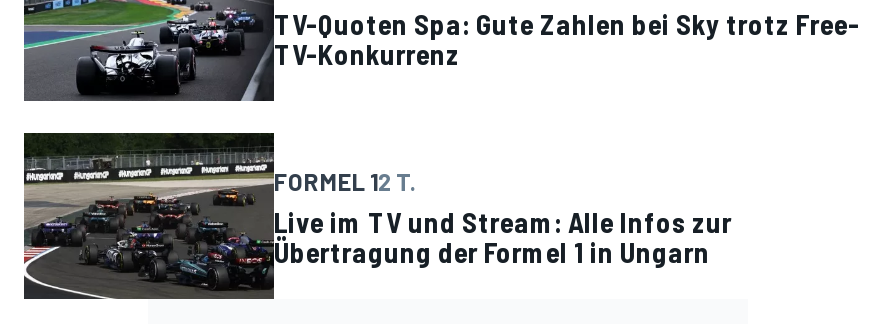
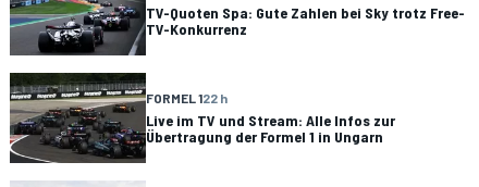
[274,167,416,195] FORMEL 12 T. -> [146,91,228,106] FORMEL 122 h

